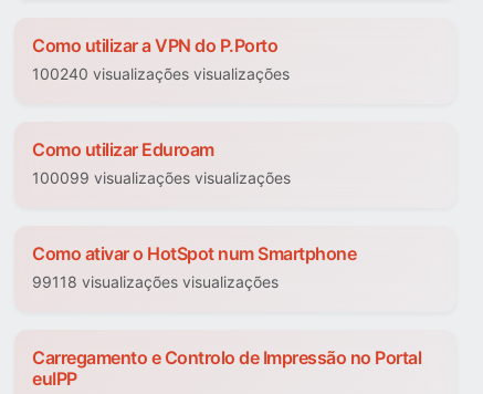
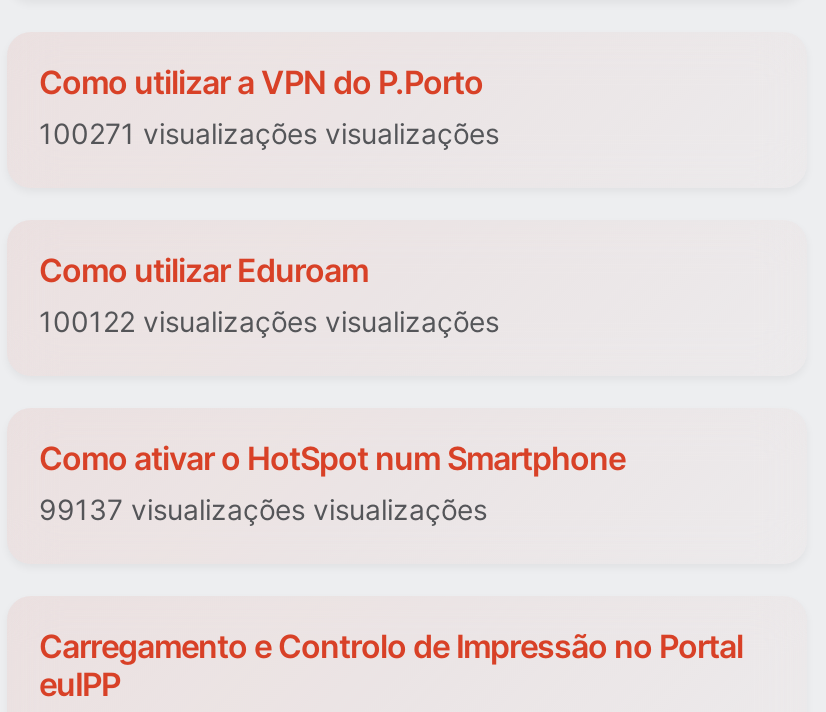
[32,65,290,84] 100240 visualizações visualizações -> [39,117,499,151] 100271 visualizações visualizações
[32,169,291,188] 100099 visualizações visualizações -> [39,305,499,339] 100122 visualizações visualizações
[32,273,279,292] 99118 visualizações visualizações -> [39,493,487,527] 99137 visualizações visualizações

